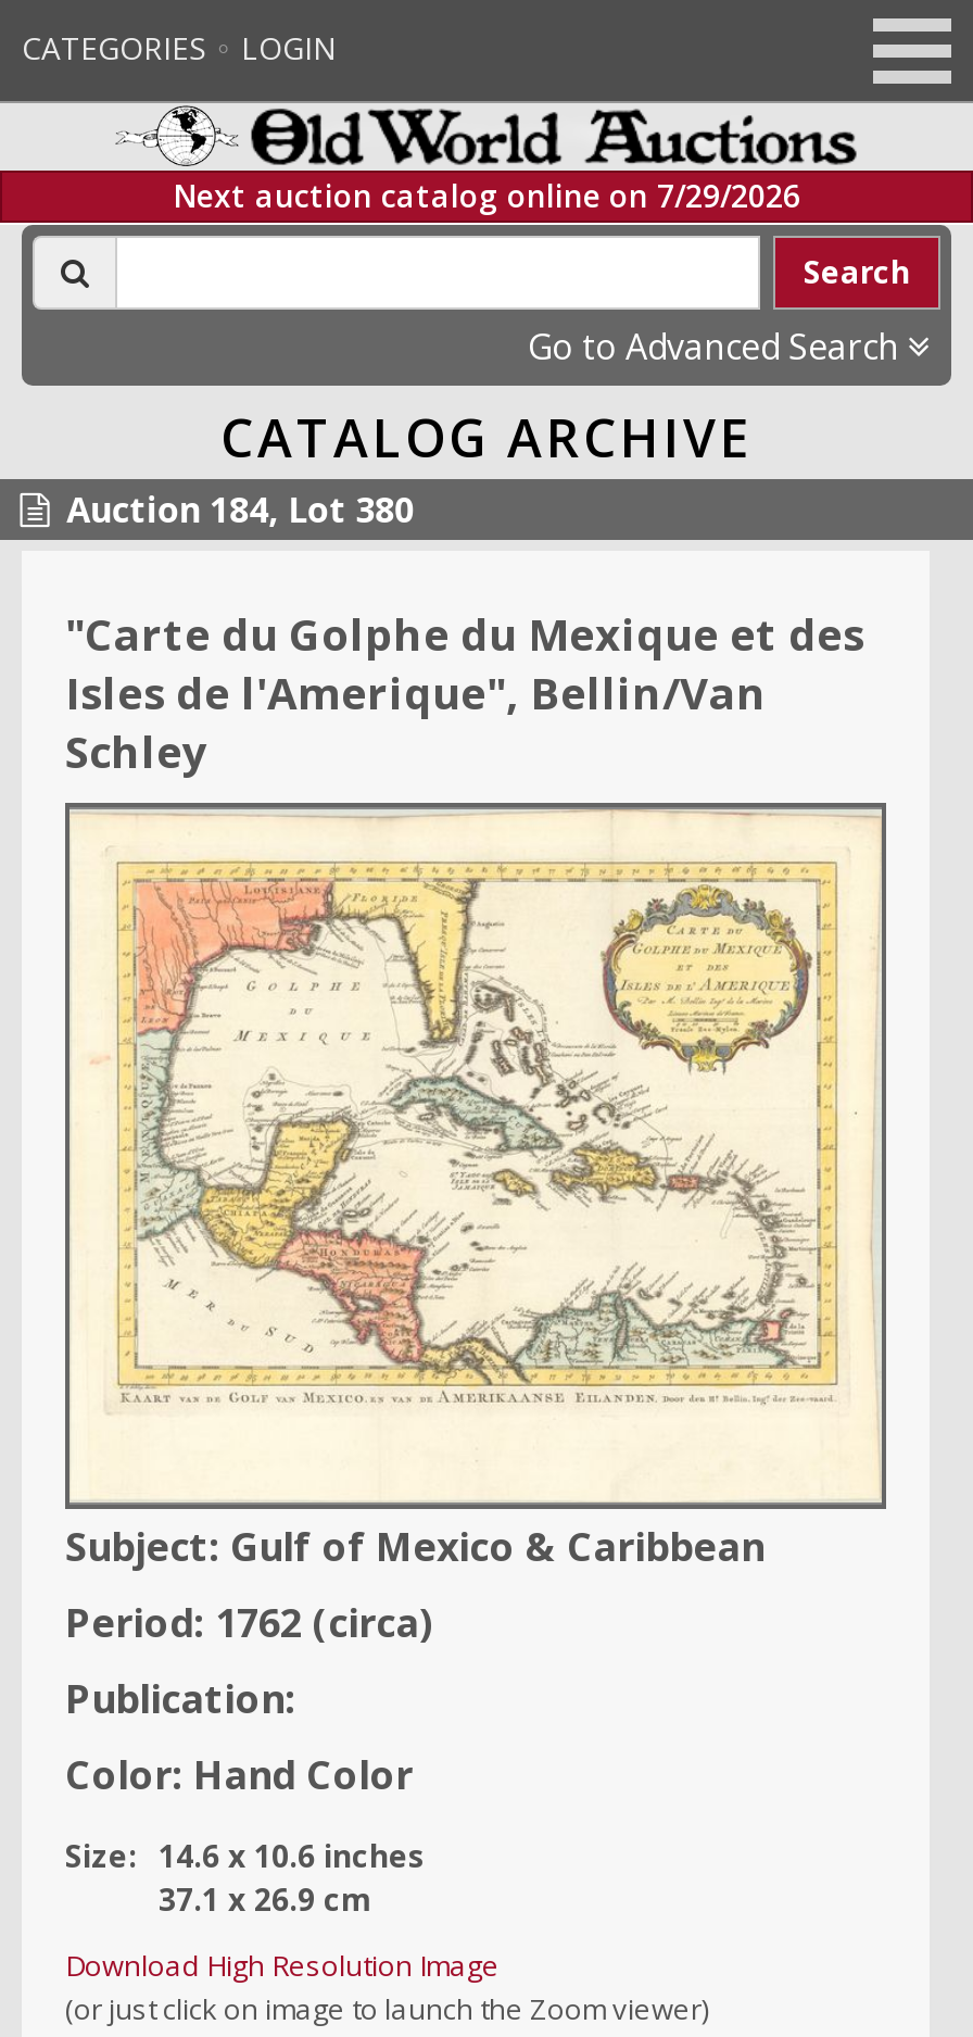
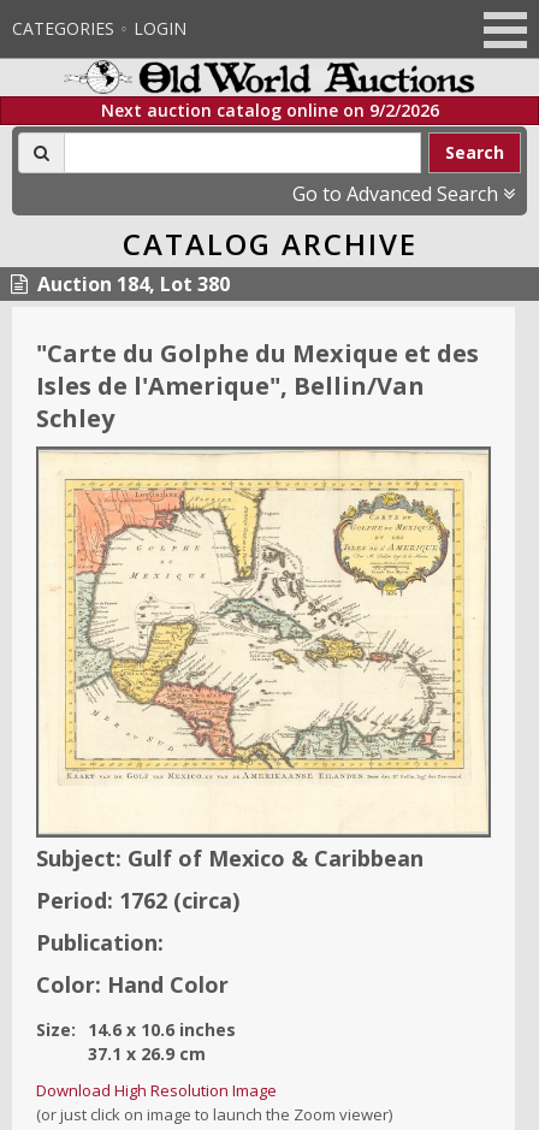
[173,175,800,216] Next auction catalog online on 7/29/2026 -> [100,99,439,122] Next auction catalog online on 9/2/2026

